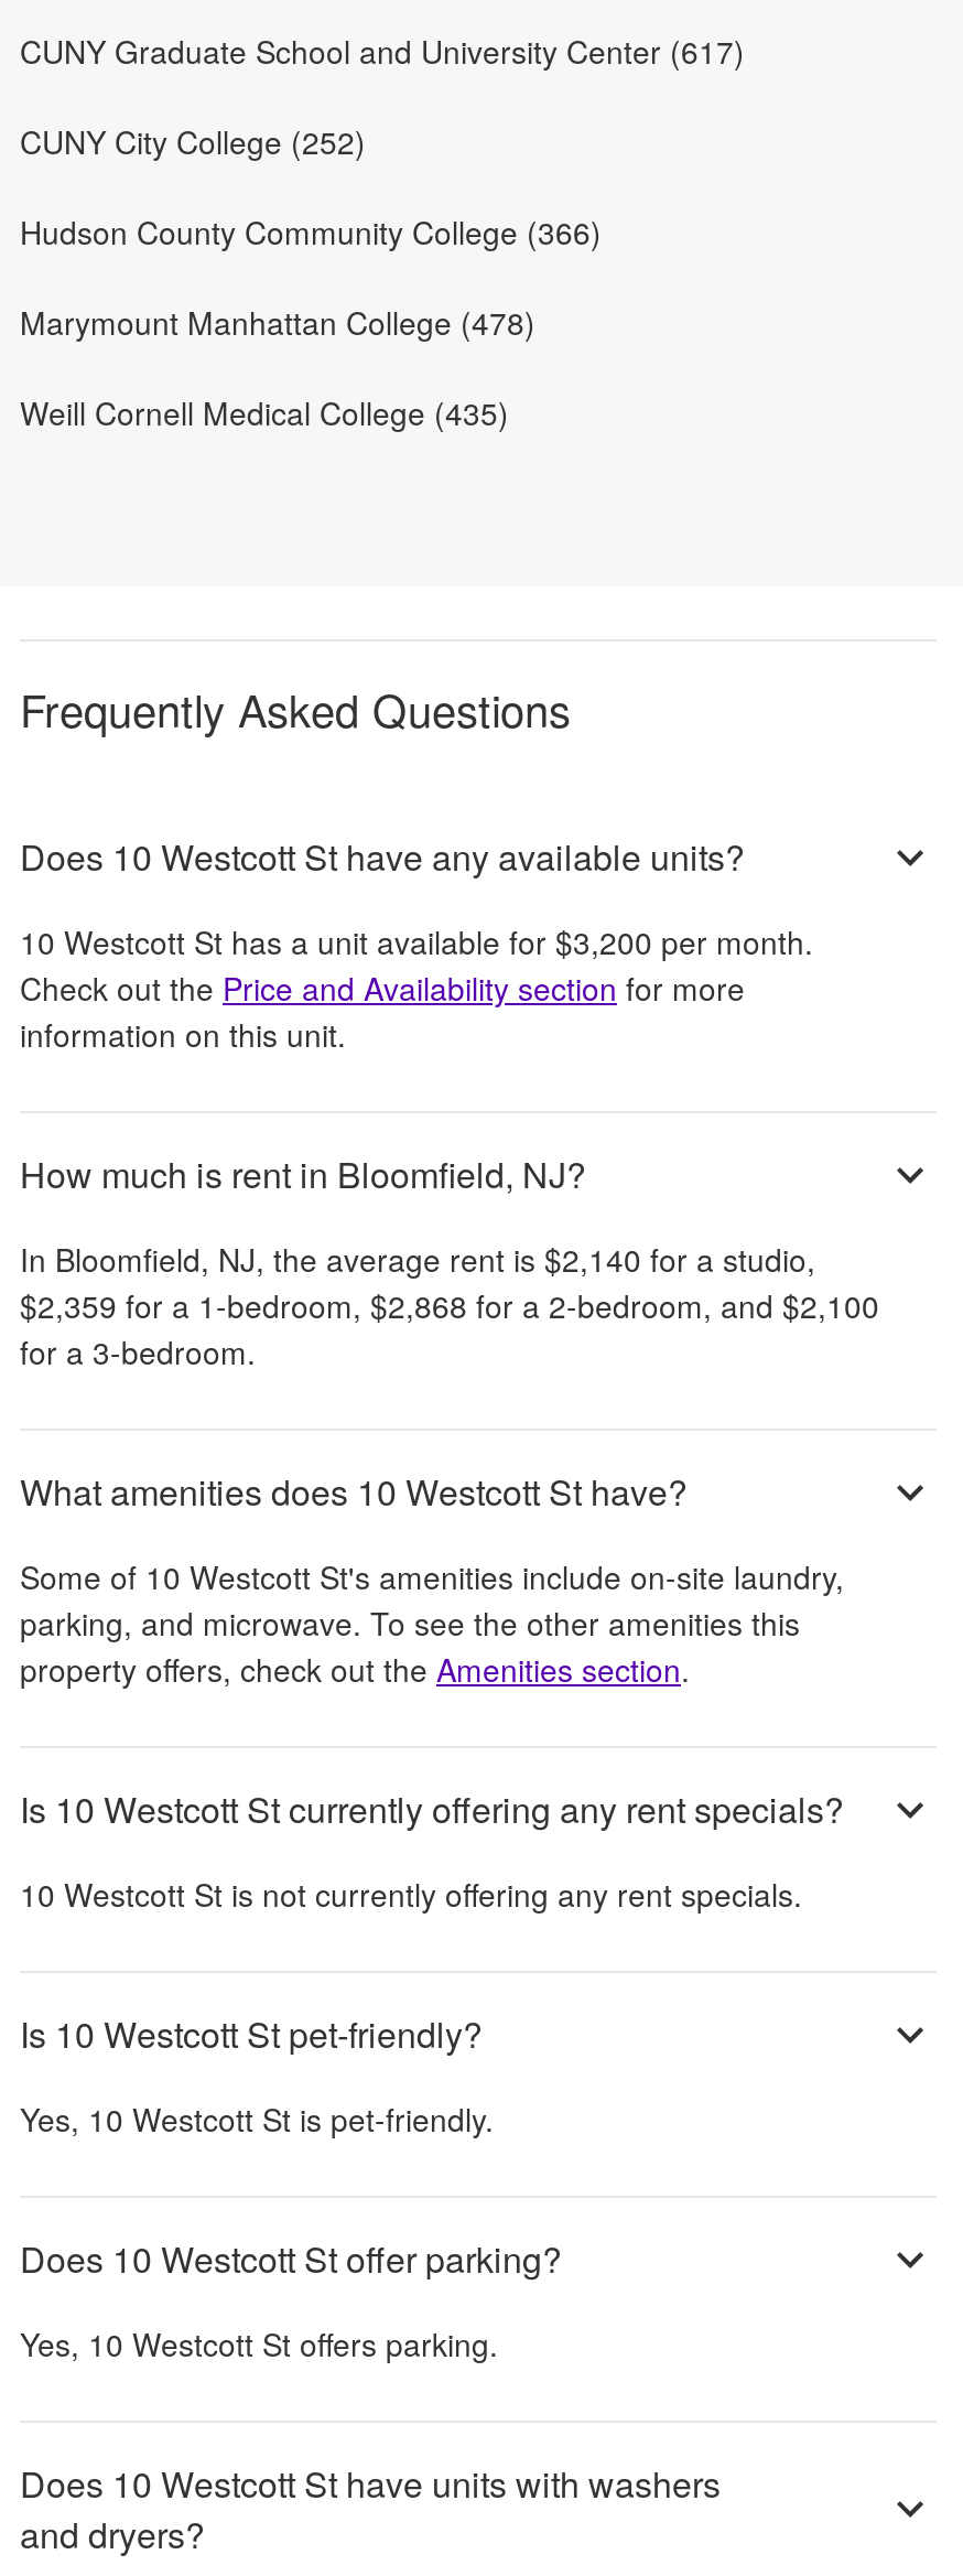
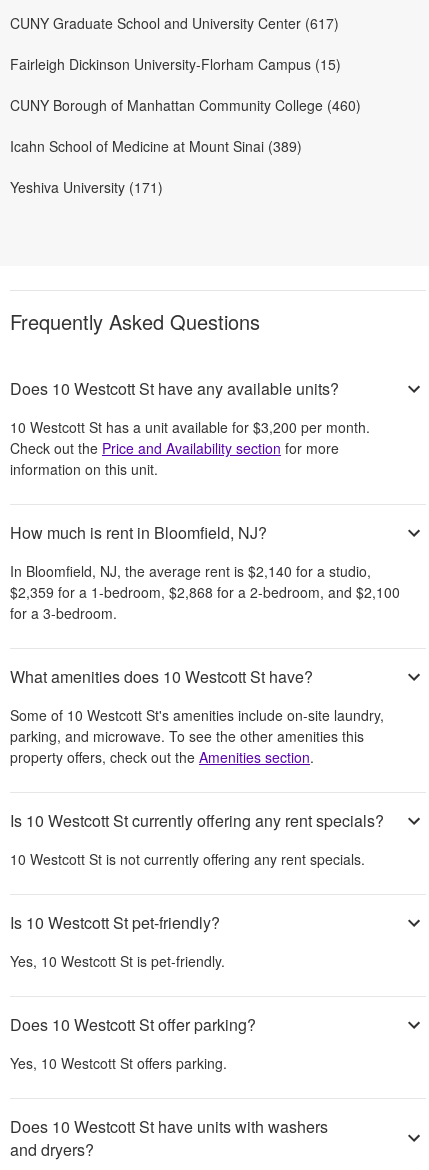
[20,118,366,162] CUNY City College (252) -> [10,54,341,74] Fairleigh Dickinson University-Florham Campus (15)
[20,209,602,253] Hudson County Community College (366) -> [10,95,361,115] CUNY Borough of Manhattan Community College (460)
[20,299,535,343] Marymount Manhattan College (478) -> [10,136,302,156] Icahn School of Medicine at Mount Sinai (389)
[20,389,509,433] Weill Cornell Medical College (435) -> [10,177,163,197] Yeshiva University (171)

